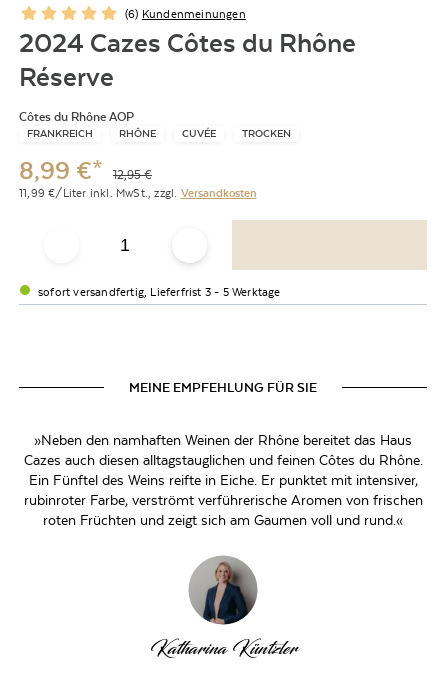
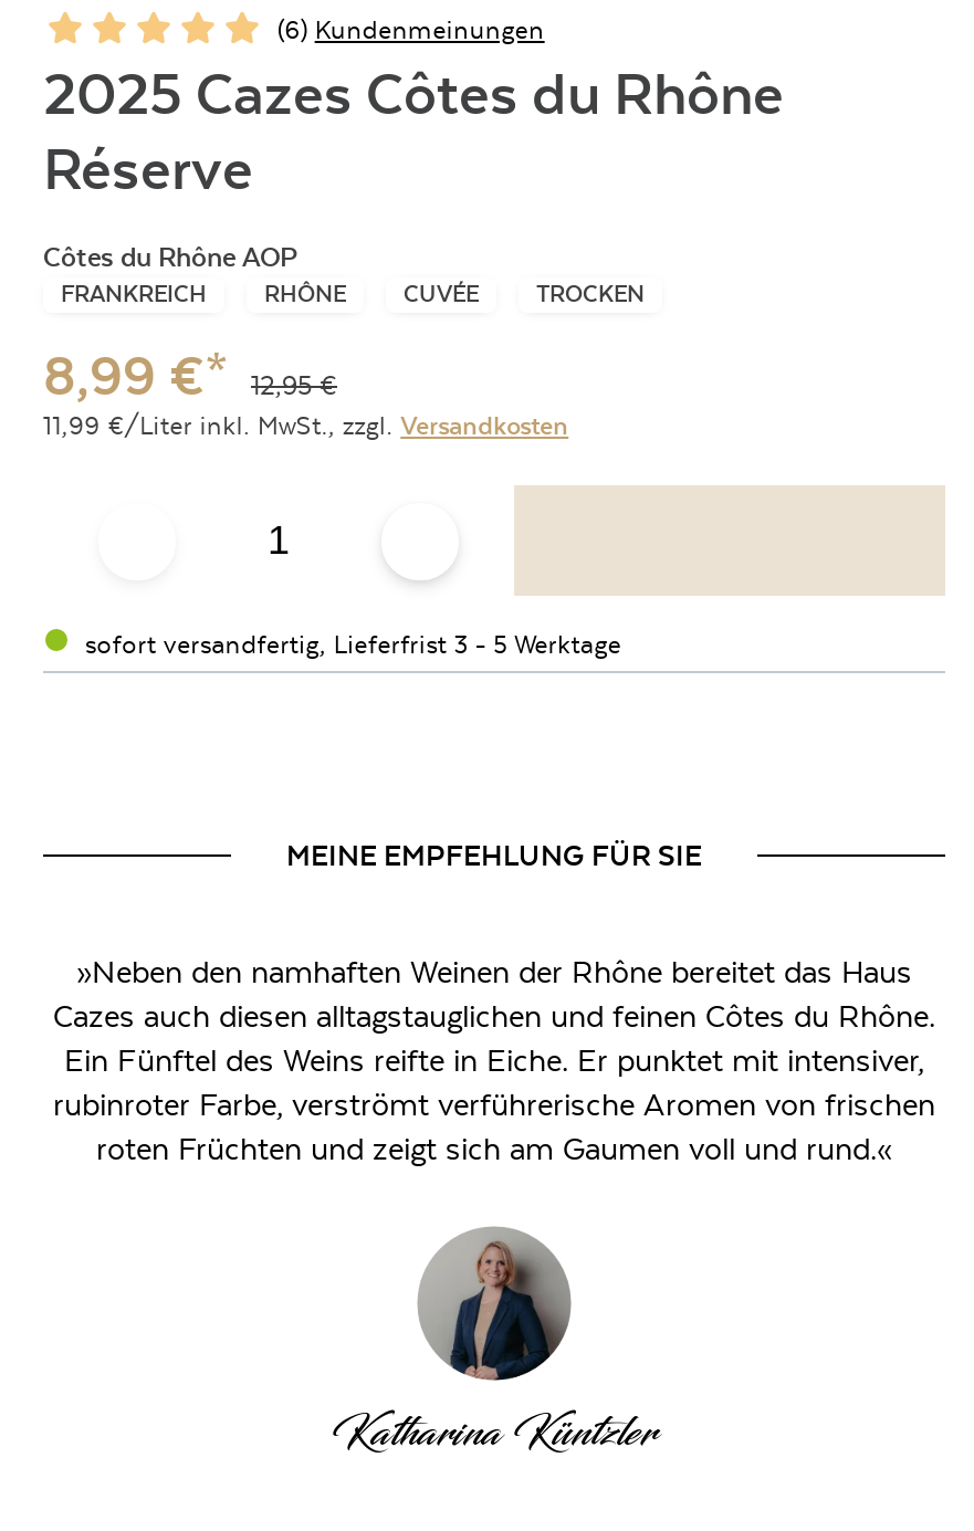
[19,28,356,58] 2024 Cazes Côtes du Rhône -> [43,61,784,127] 2025 Cazes Côtes du Rhône

